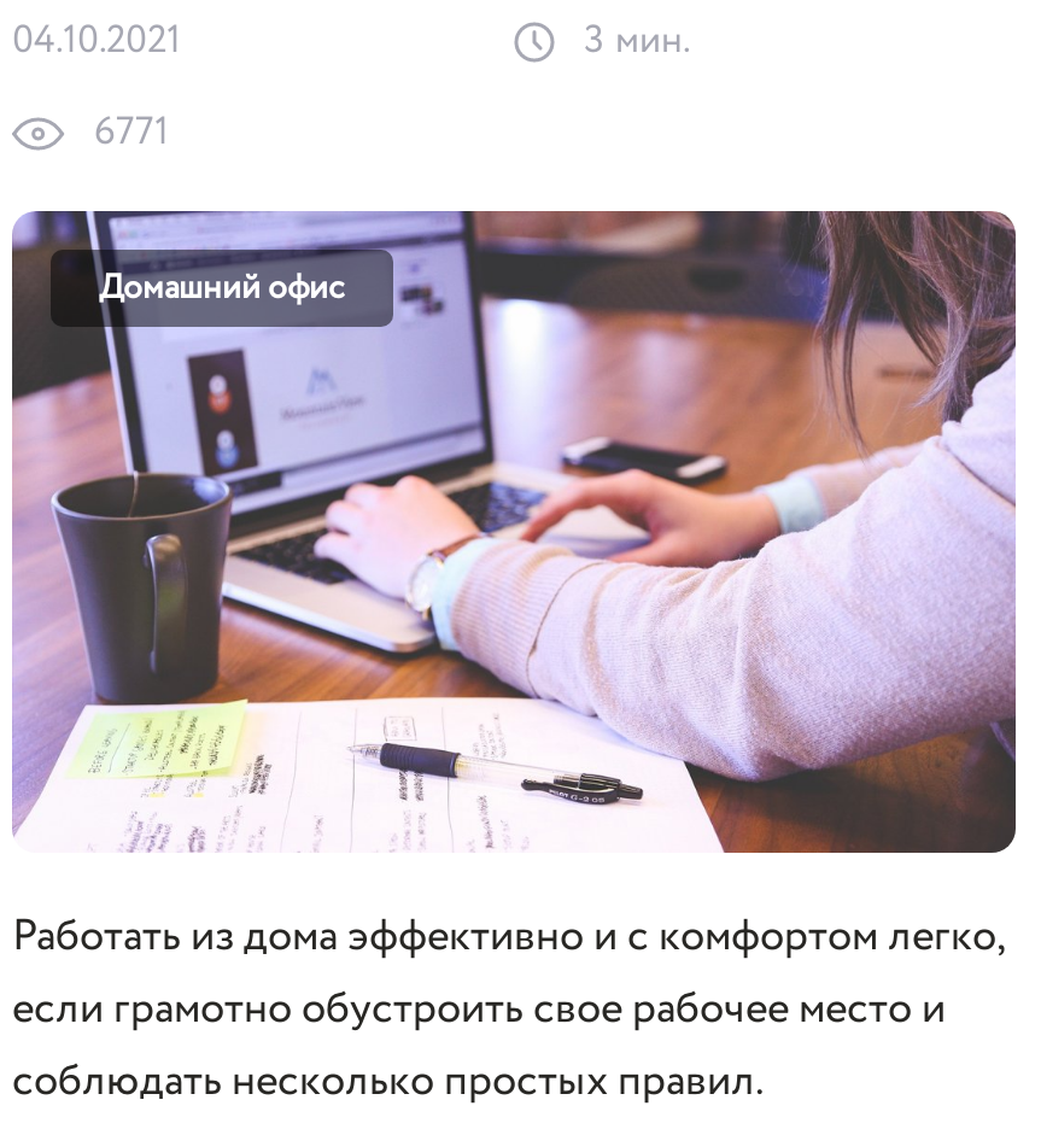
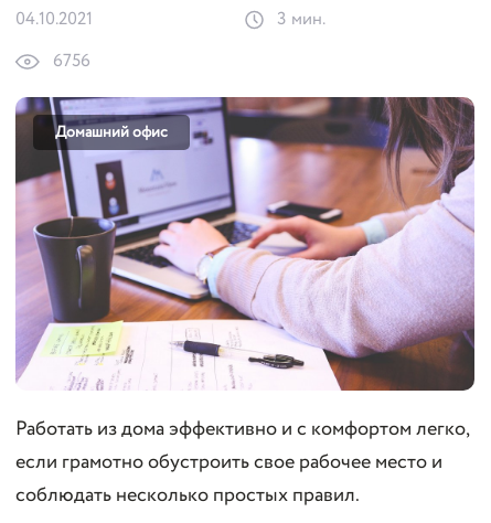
[94,105,169,160] 6771 -> [53,49,90,74] 6756

